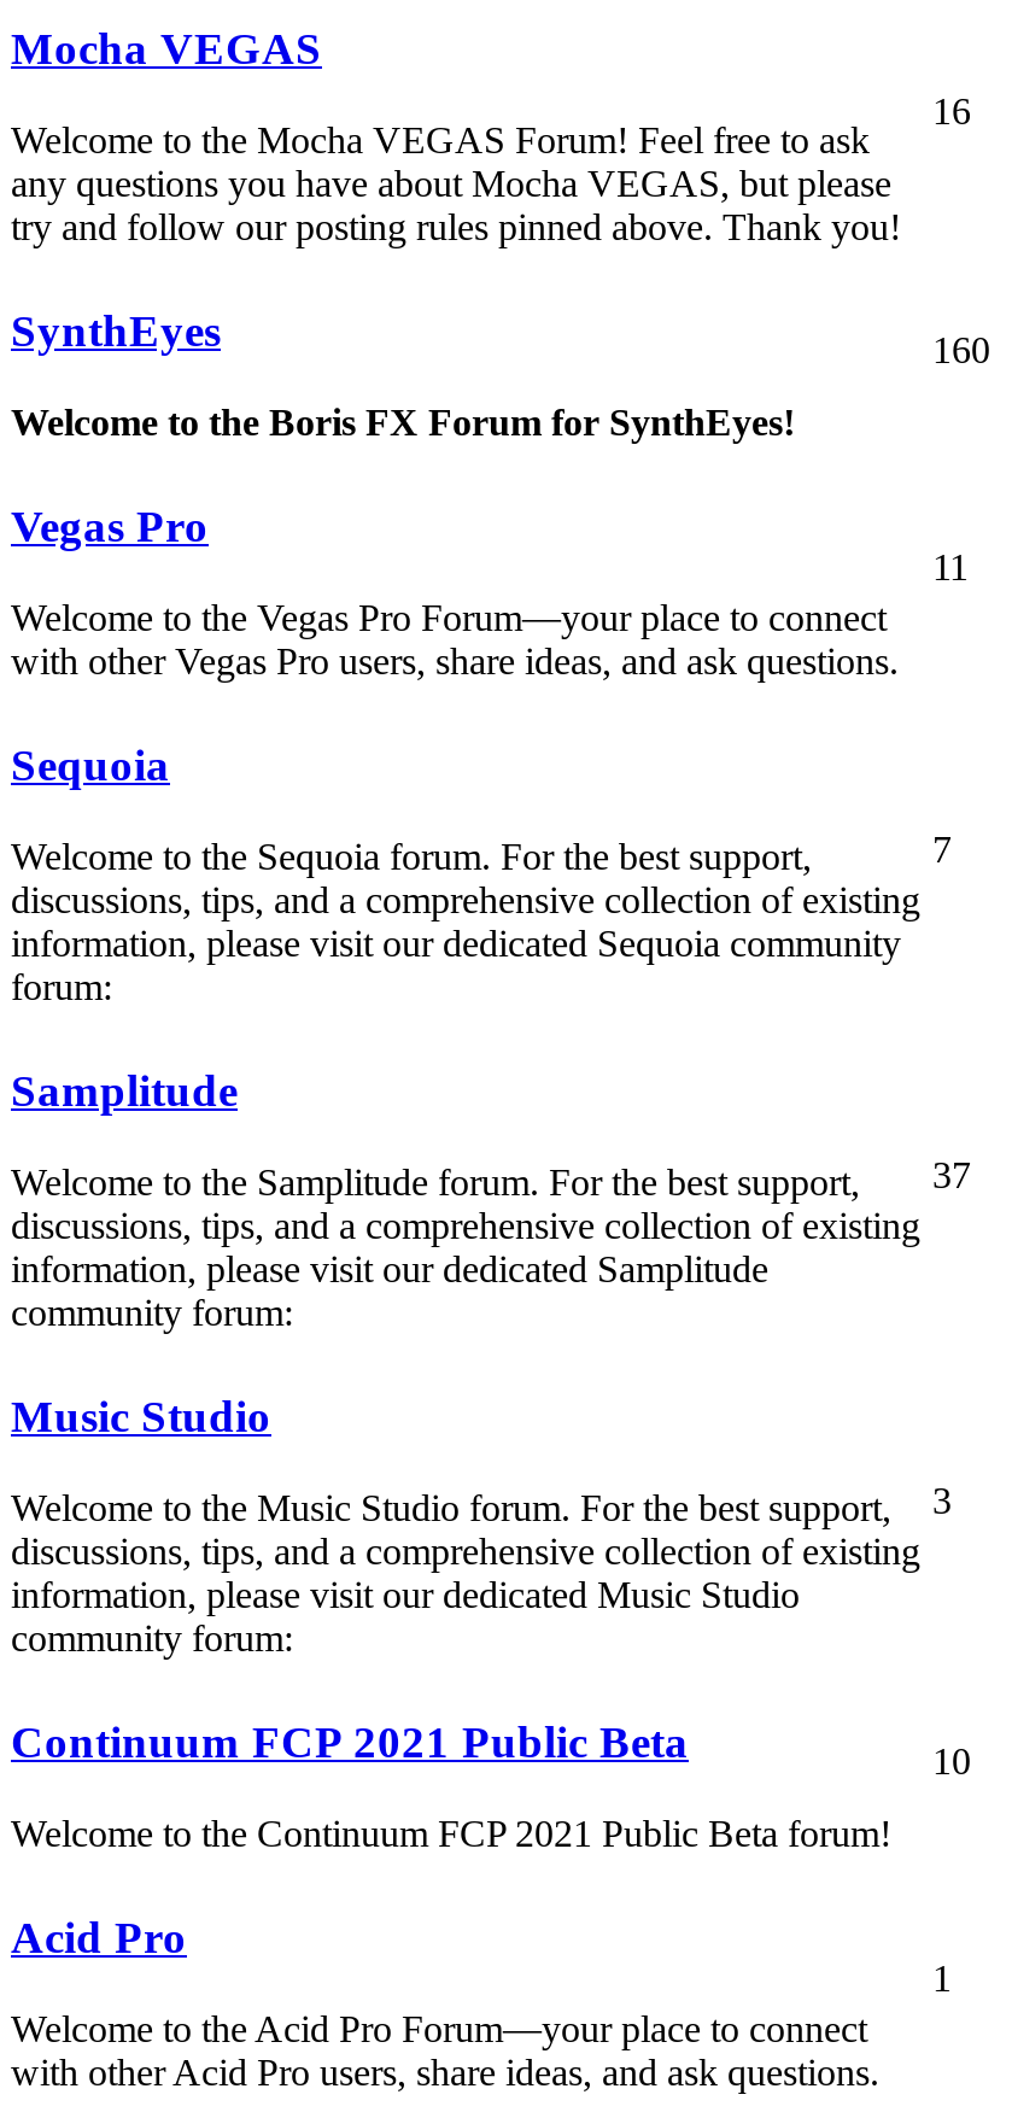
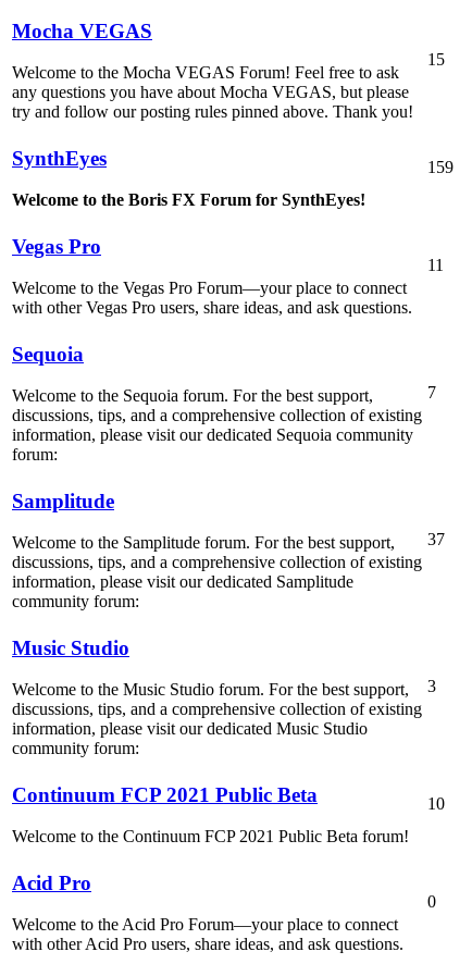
[932,90,971,131] 16 -> [427,50,445,69] 15
[932,329,990,370] 160 -> [427,158,454,176] 159
[932,1958,952,1999] 1 -> [427,892,436,911] 0

